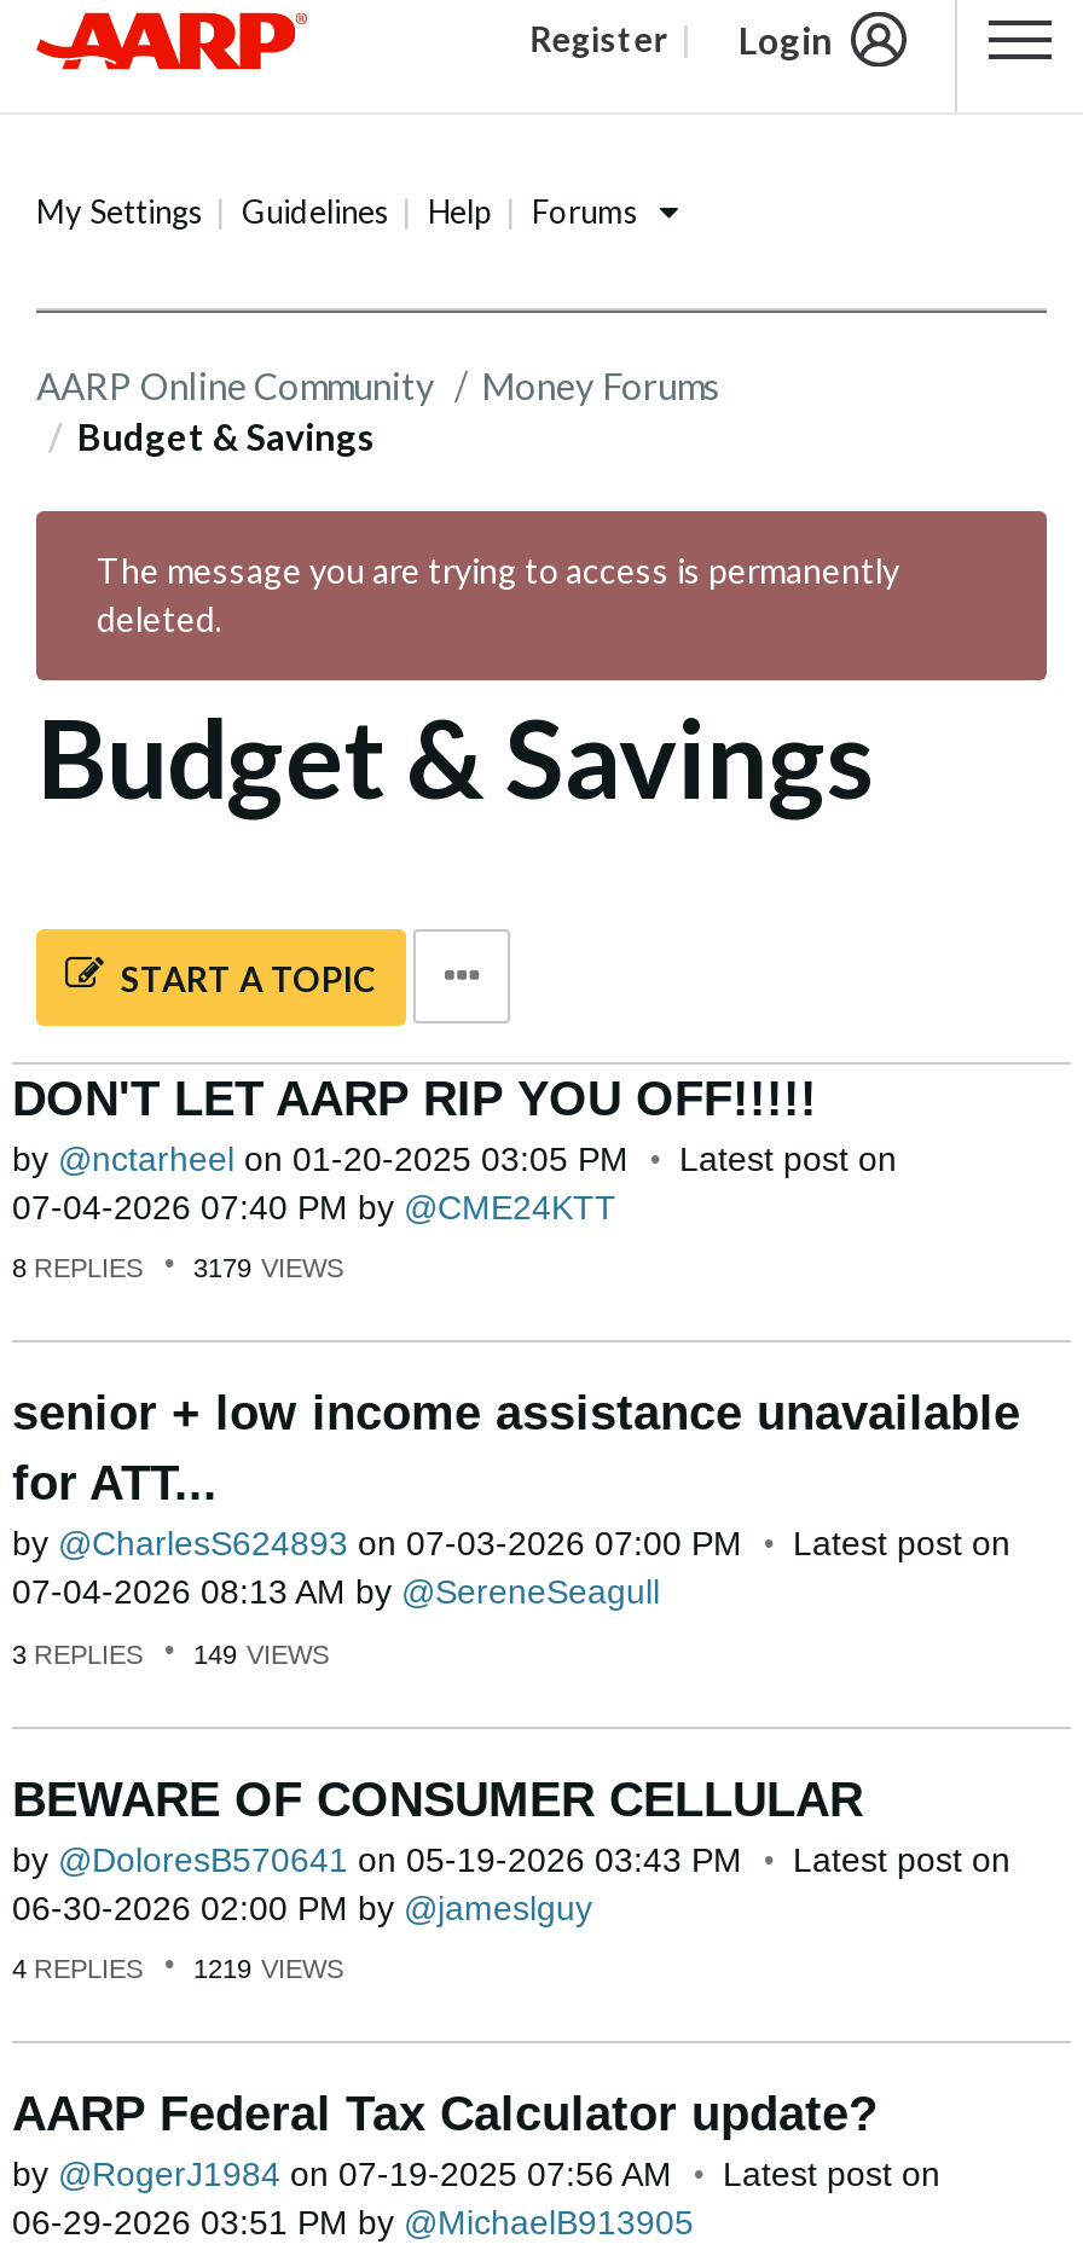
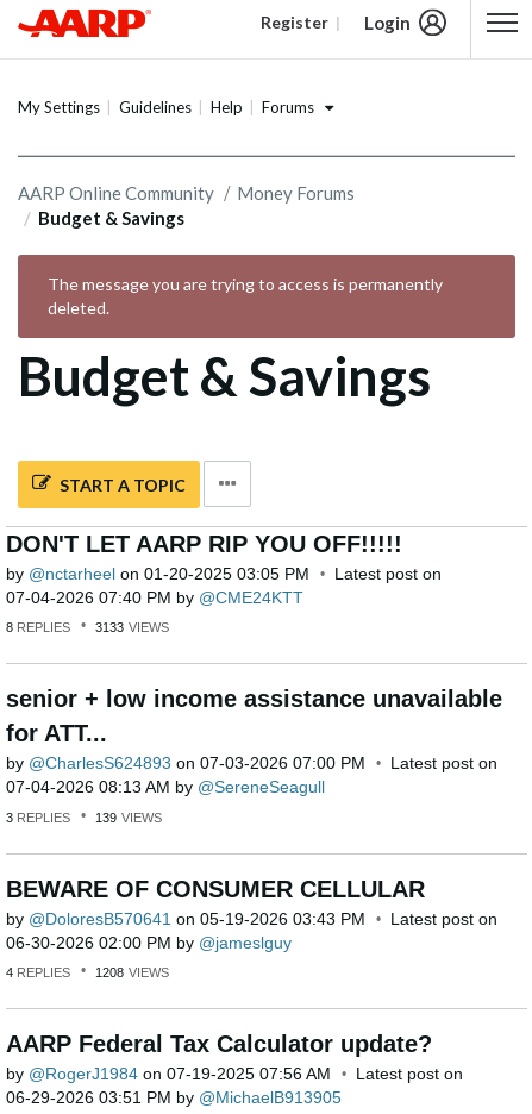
[12,1254,343,1283] 8 REPLIES 3179 VIEWS -> [6,620,169,635] 8 REPLIES 3133 VIEWS
[12,1639,329,1668] 3 REPLIES 149 VIEWS -> [6,810,162,824] 3 REPLIES 139 VIEWS
[12,1954,343,1983] 4 REPLIES 1219 VIEWS -> [6,965,169,980] 4 REPLIES 1208 VIEWS

